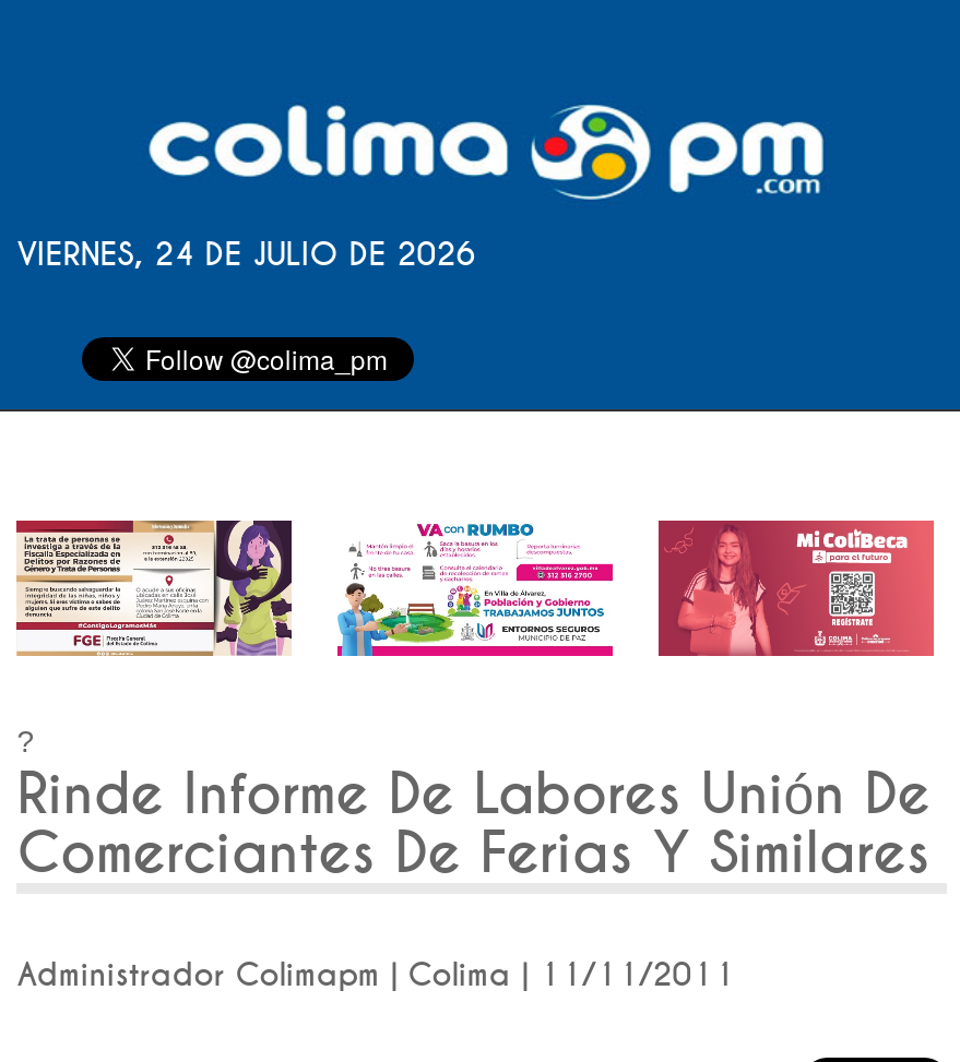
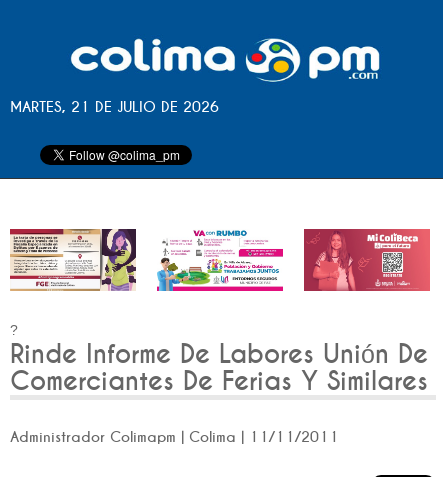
[17,238,476,271] VIERNES, 24 DE JULIO DE 2026 -> [10,100,219,115] MARTES, 21 DE JULIO DE 2026

